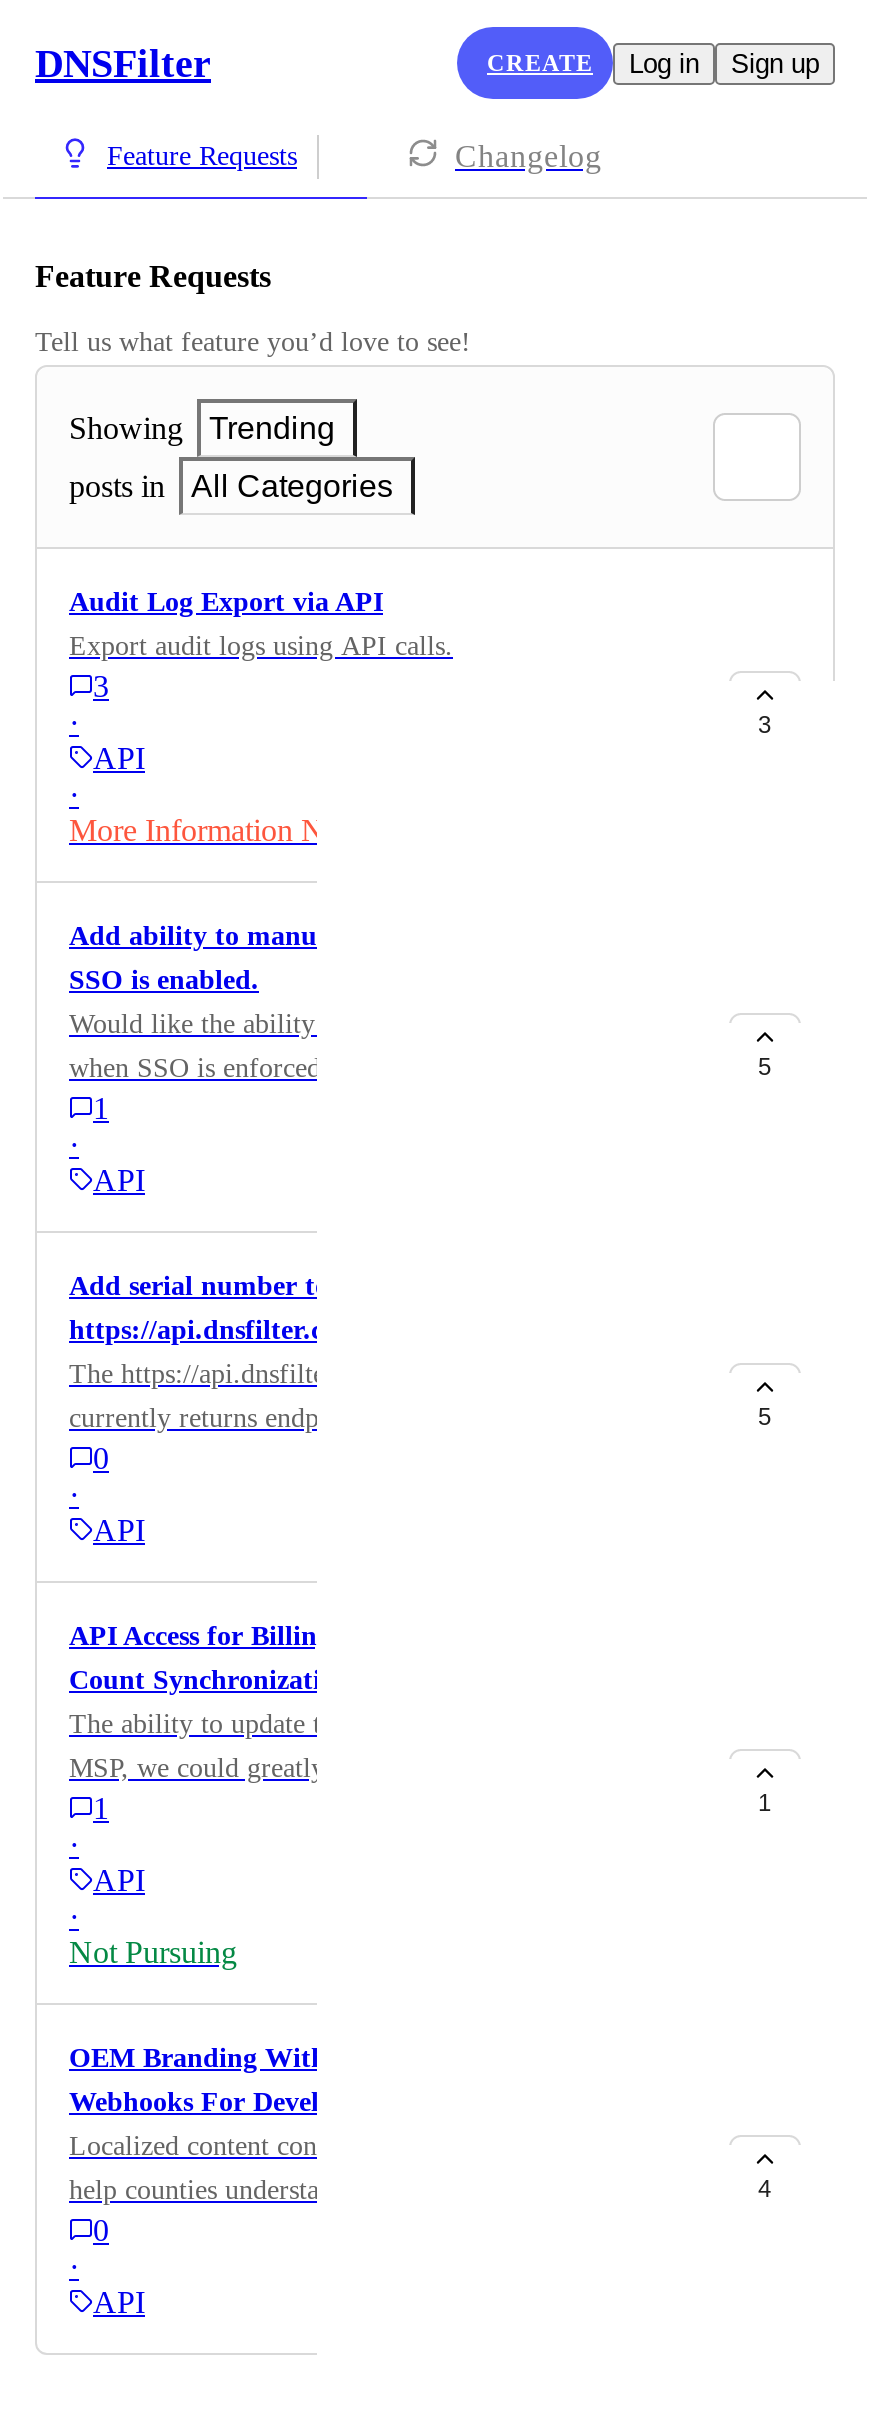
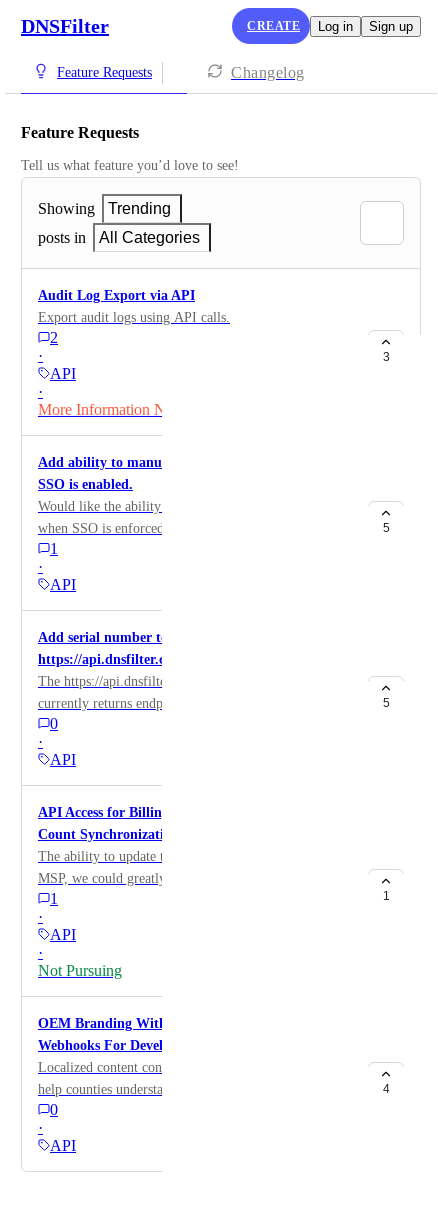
[93,670,109,704] 3 -> [50,329,58,346] 2

